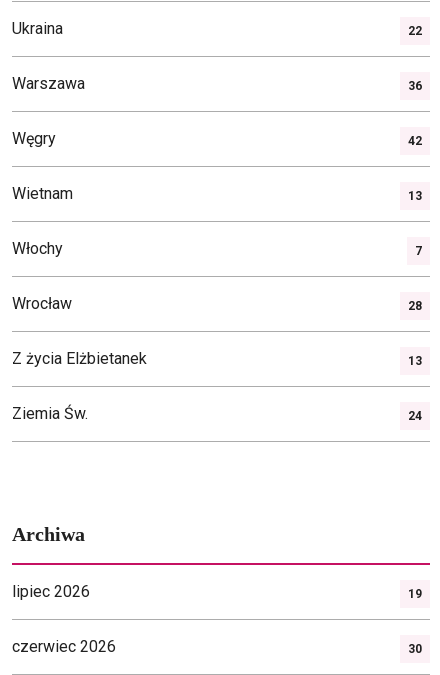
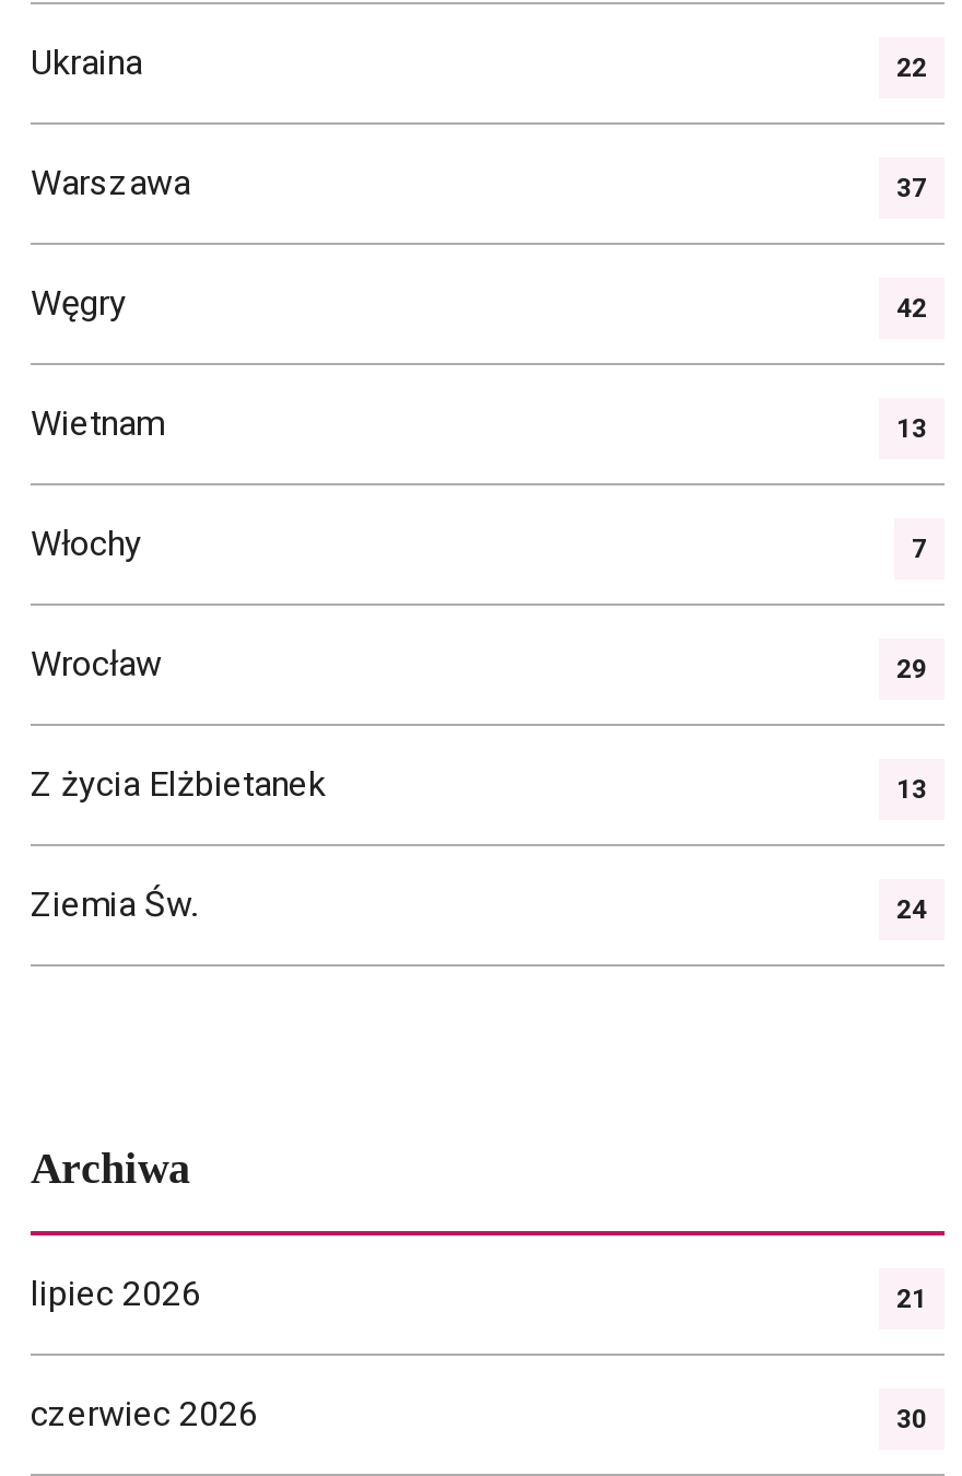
[408,79,422,93] 36 -> [896,173,927,203] 37
[408,299,422,313] 28 -> [896,654,927,684] 29
[408,587,422,601] 19 -> [896,1284,927,1314] 21

